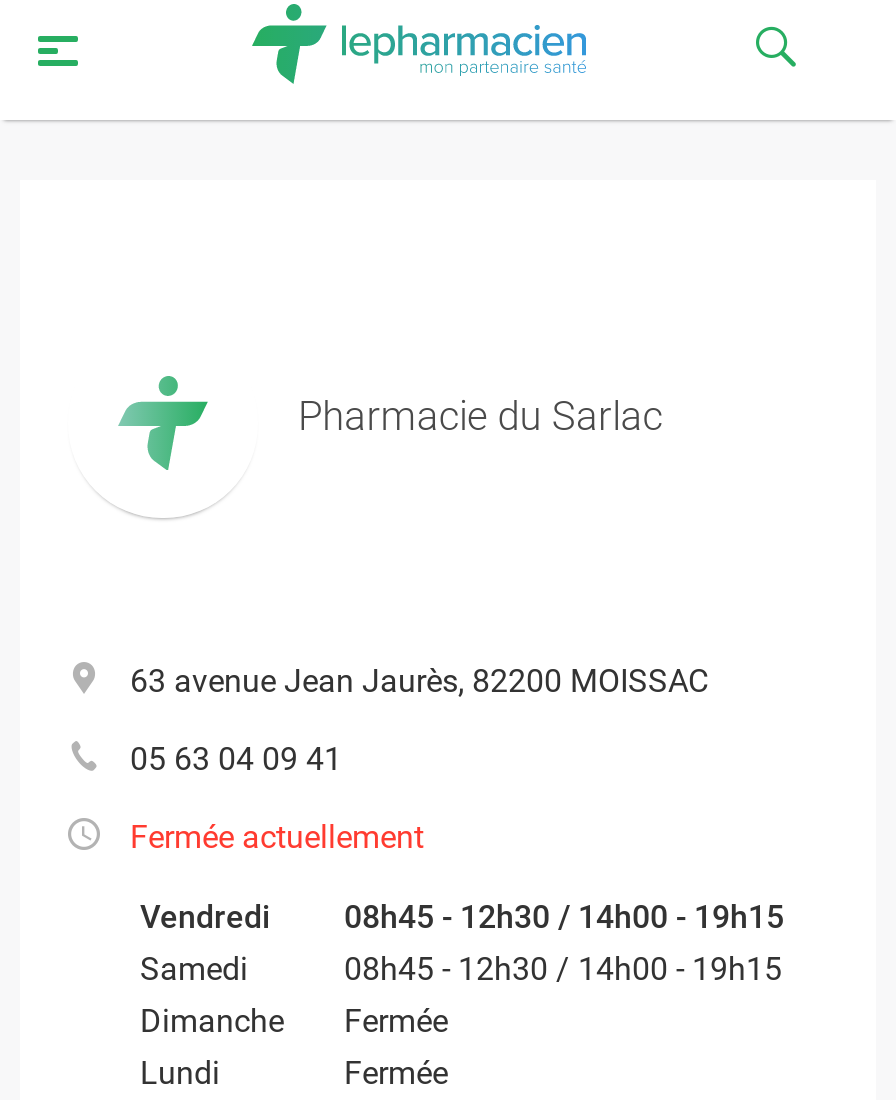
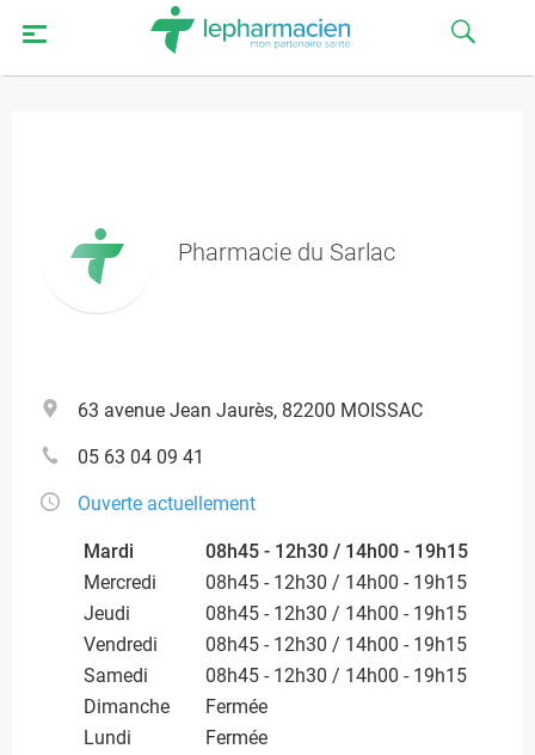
[130,818,424,856] Fermée actuellement -> [78,492,468,625] Ouverte actuellement | Mardi | 08h45 - 12h30 / 14h00 - 19h15 | Mercredi | 08h45 - 12h30 / 14h00 - 19h15 | Jeudi | 08h45 - 12h30 / 14h00 - 19h15

